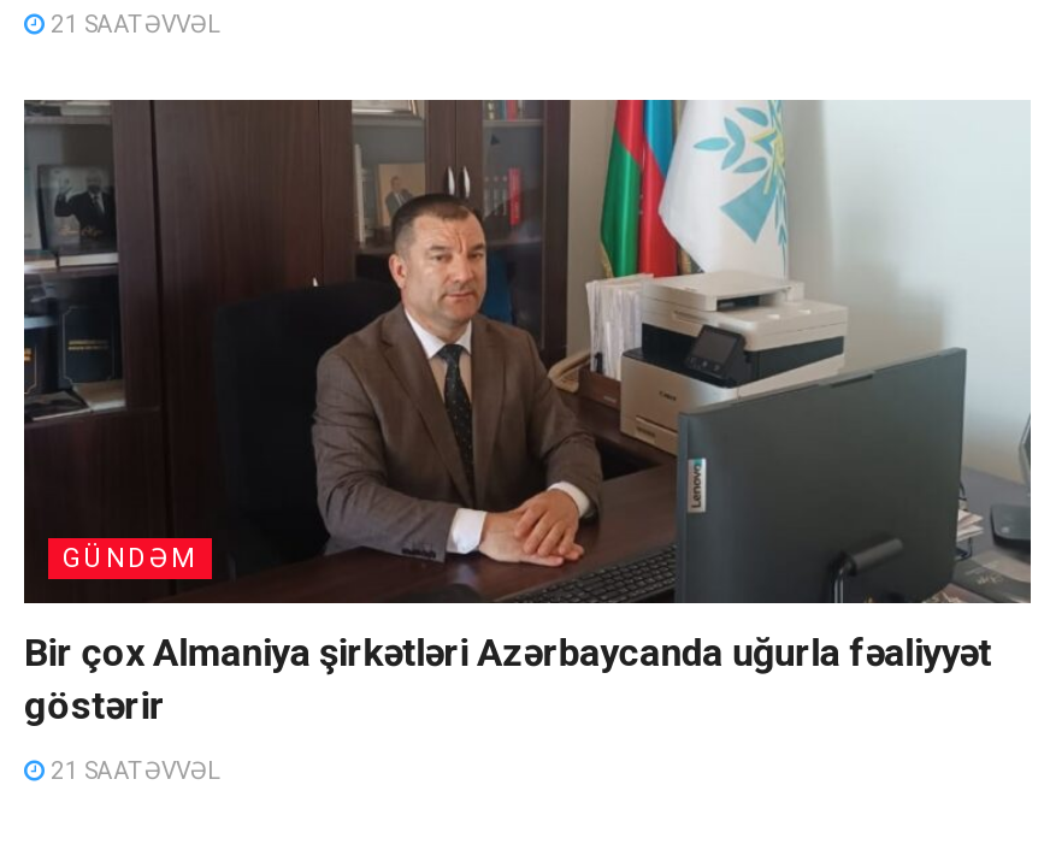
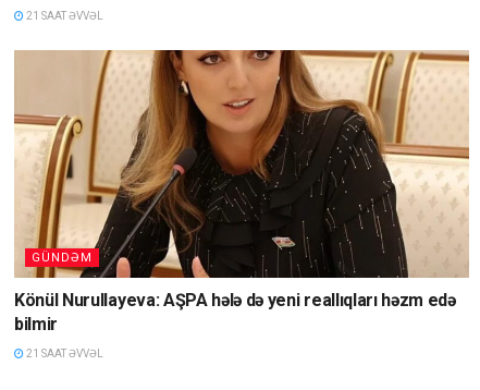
[22,98,1033,728] [image] | Bir çox Almaniya şirkətləri Azərbaycanda uğurla fəaliyyət | göstərir -> [13,49,470,334] [image] | Könül Nurullayeva: AŞPA hələ də yeni reallıqları həzm edə | bilmir

